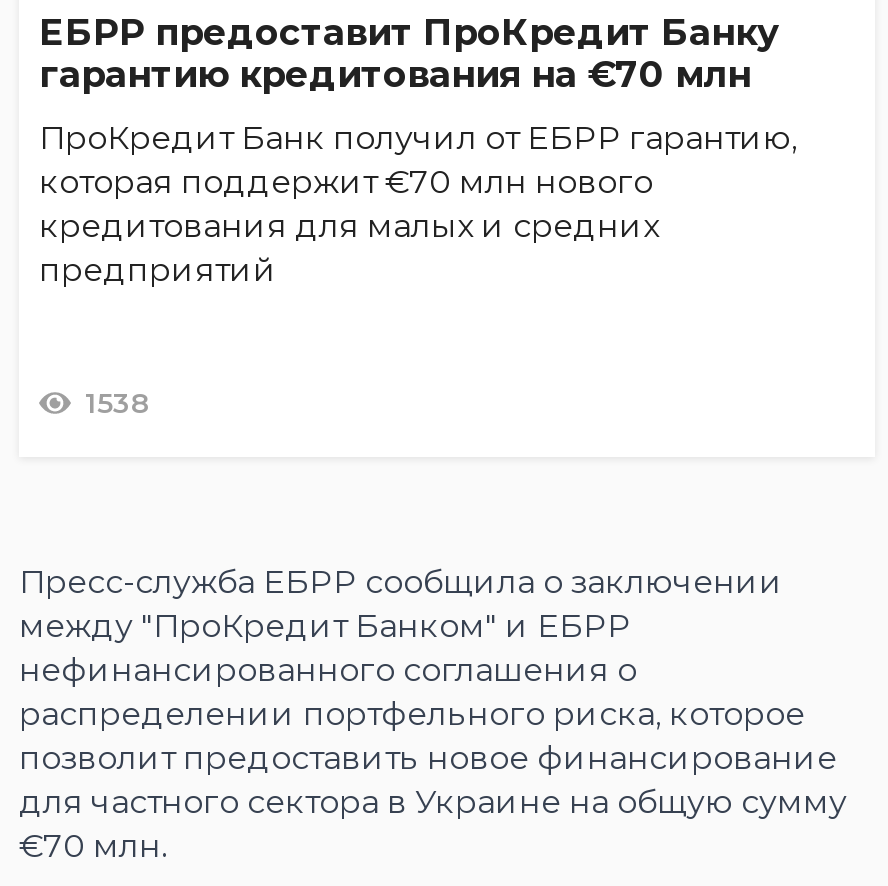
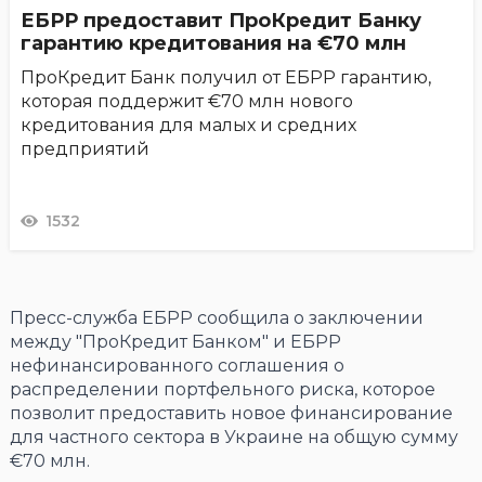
[85,386,151,422] 1538 -> [45,212,80,231] 1532

